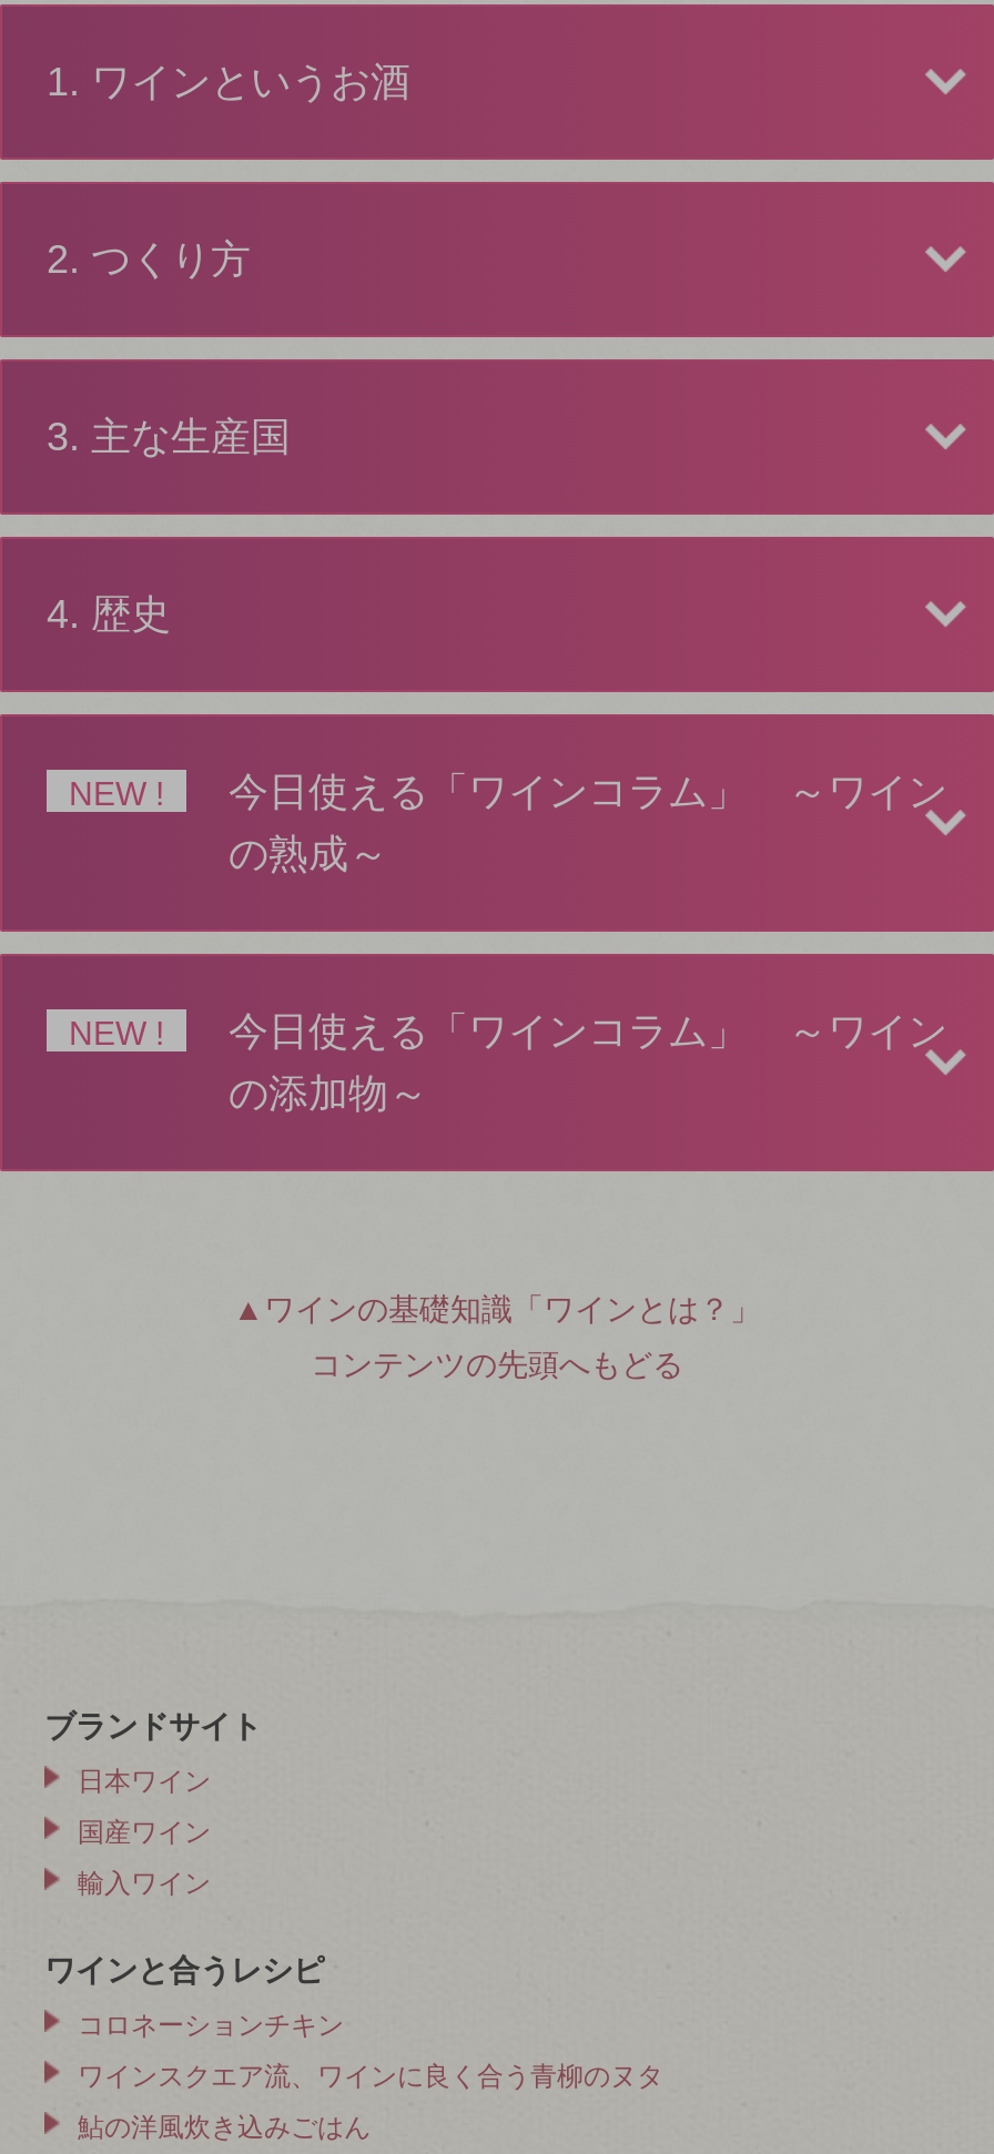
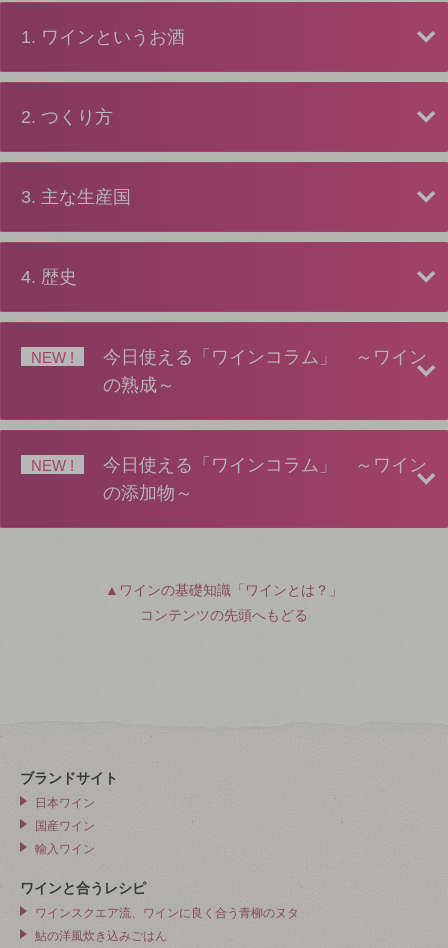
[78,2010,344,2041] コロネーションチキン -> none

